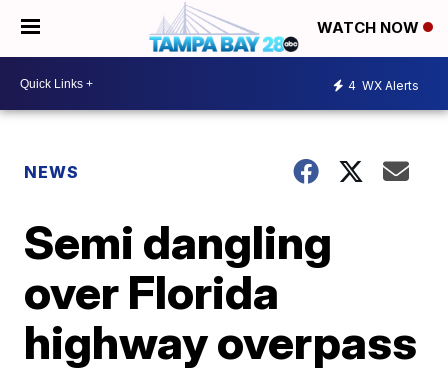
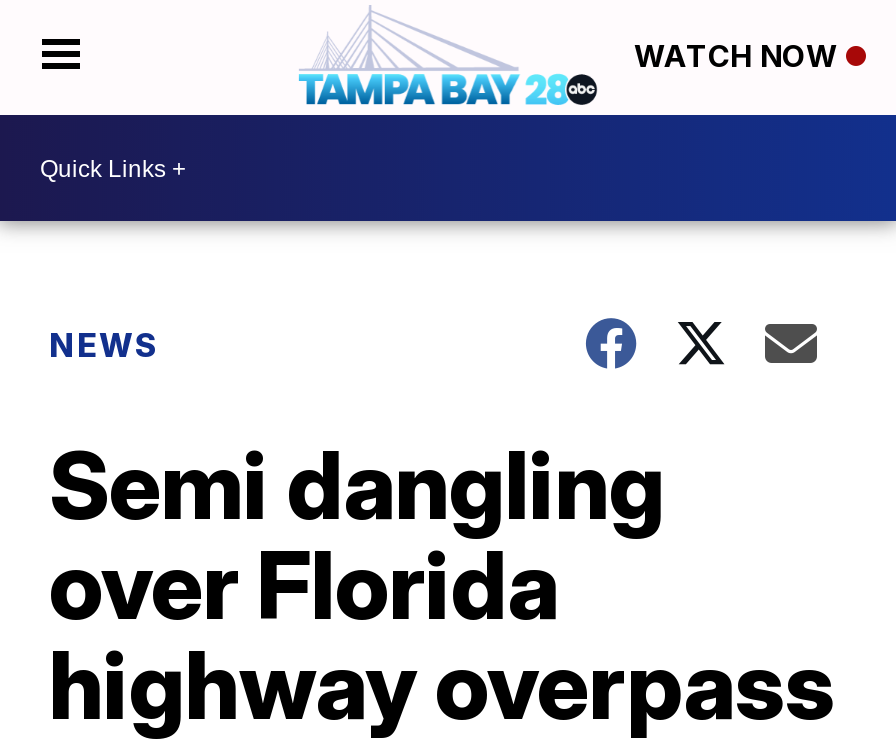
[348,77,419,92] 4 WX Alerts -> none

